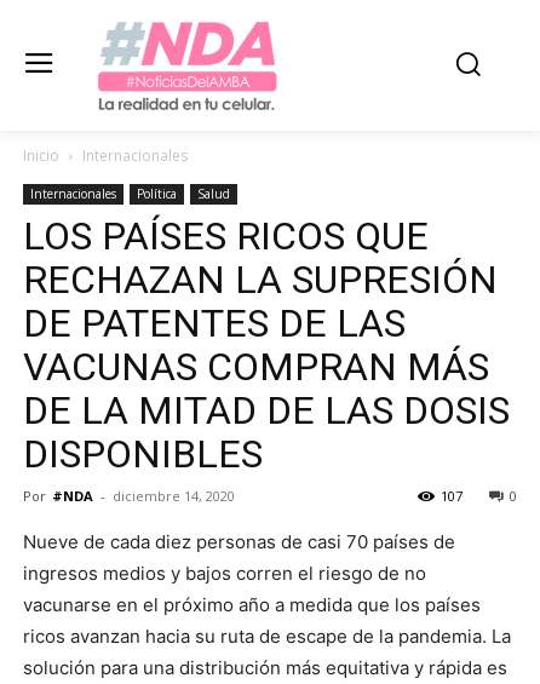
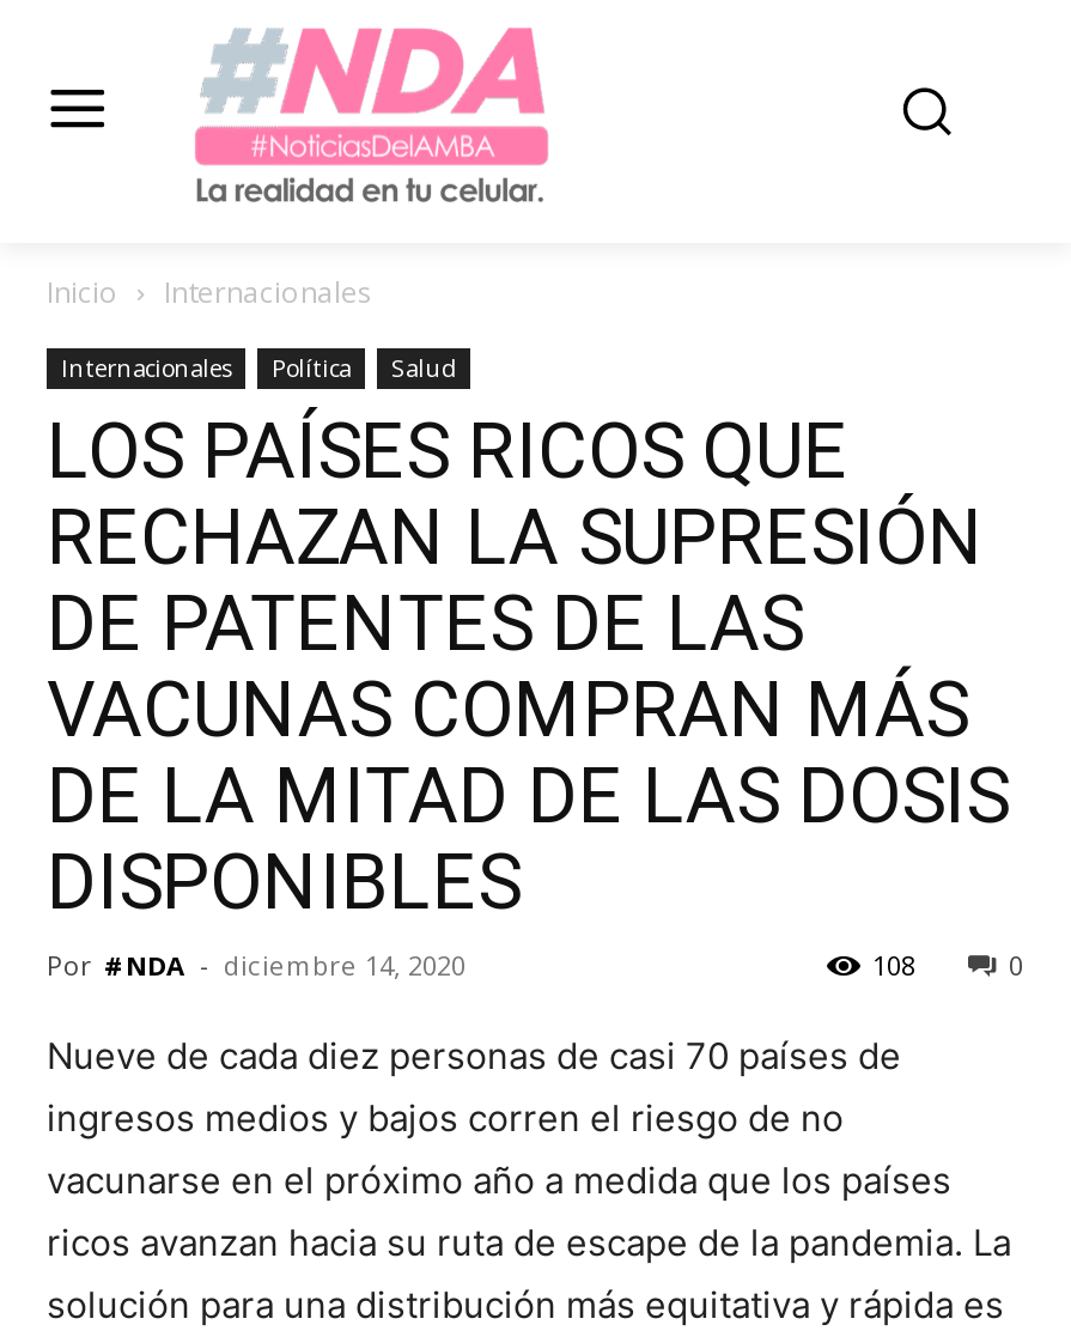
[441,486,463,504] 107 -> [872,946,915,982] 108

